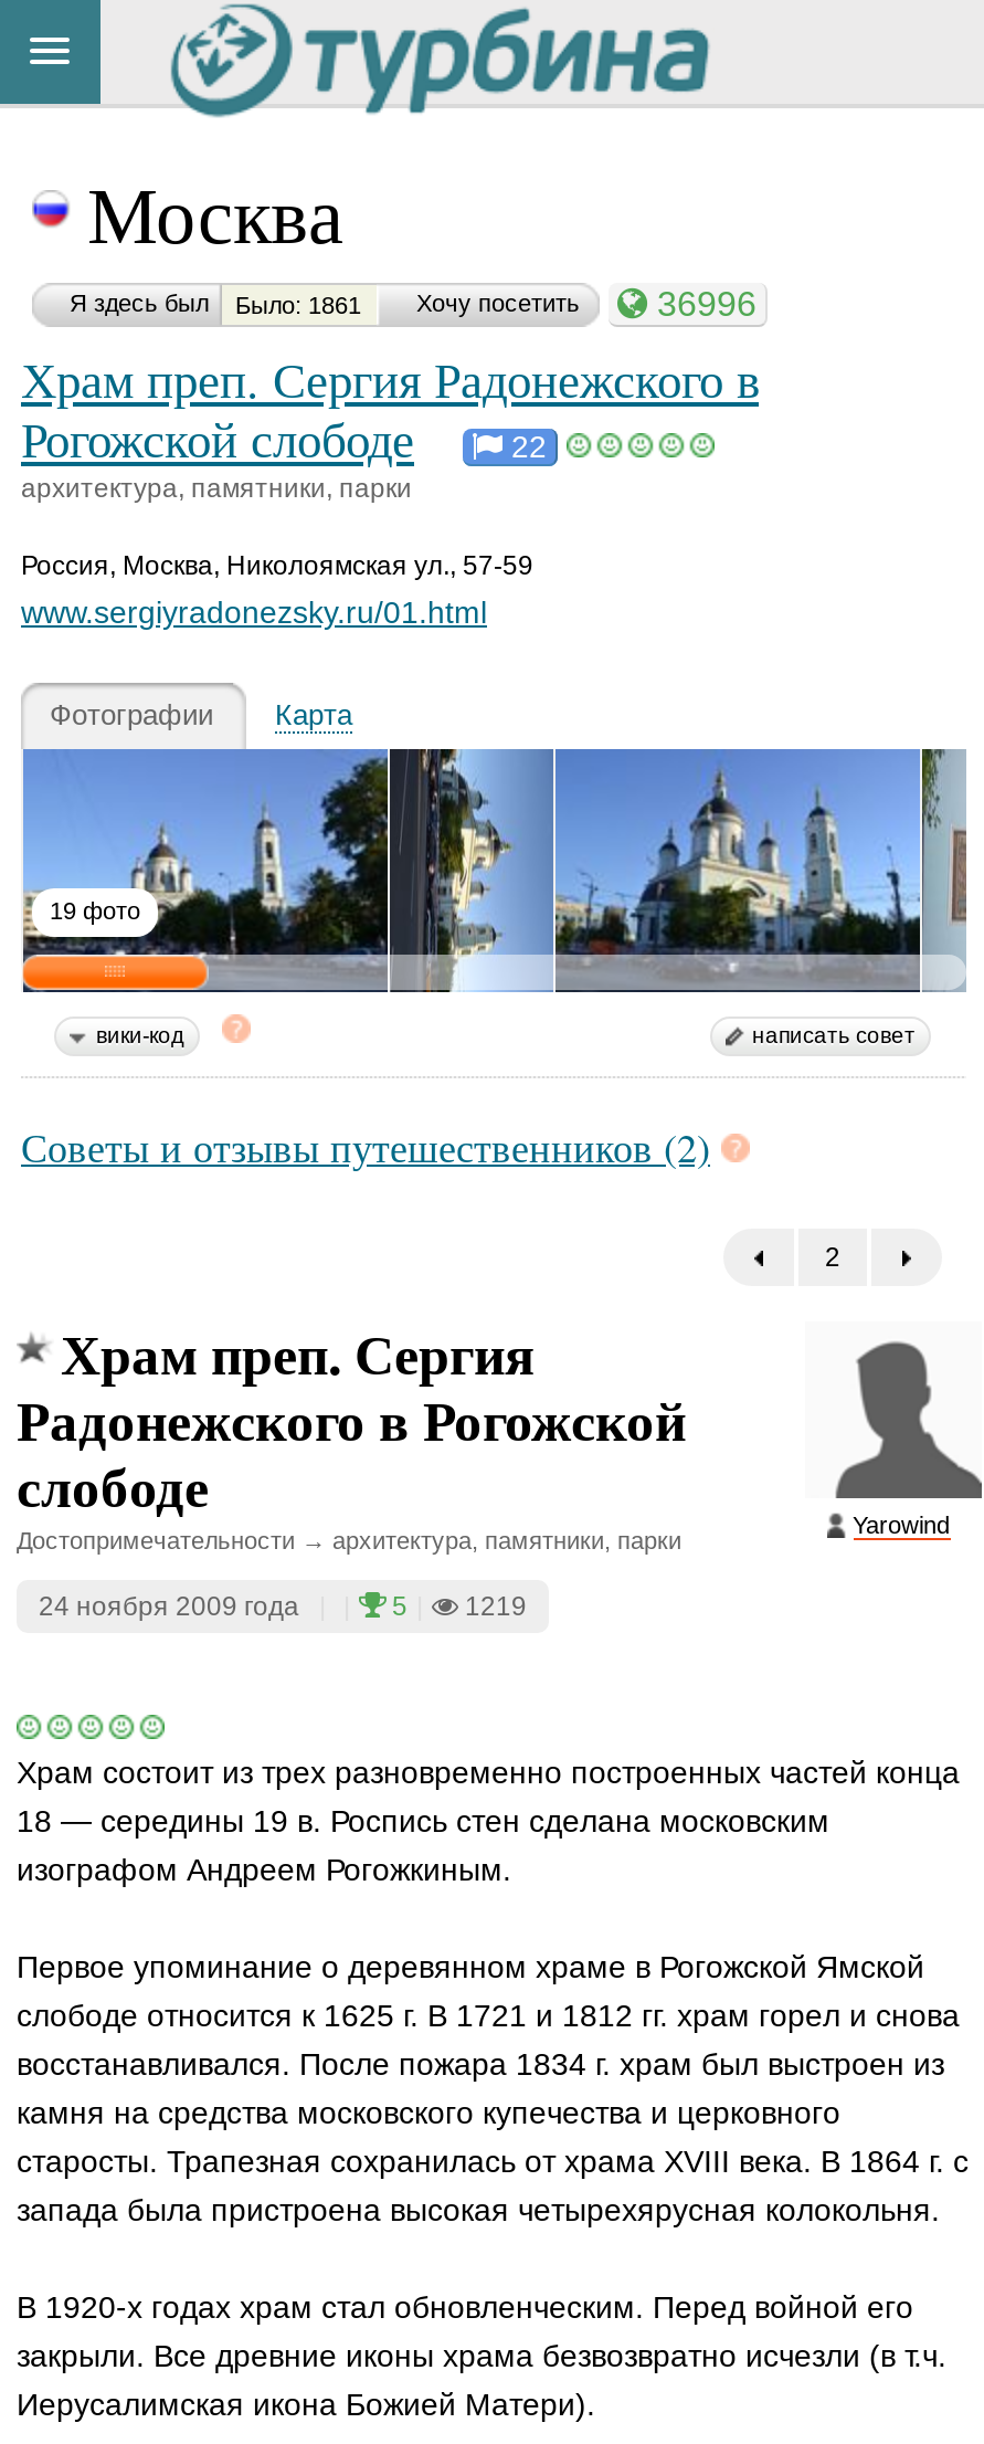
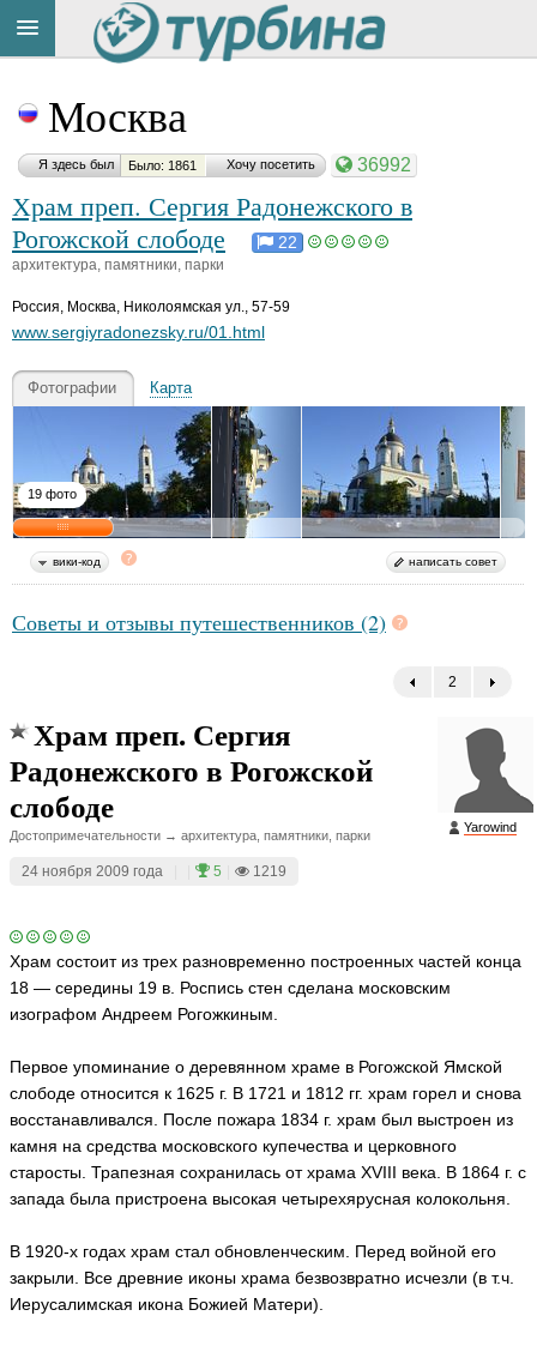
[657,285,756,323] 36996 -> [357,155,411,175] 36992

